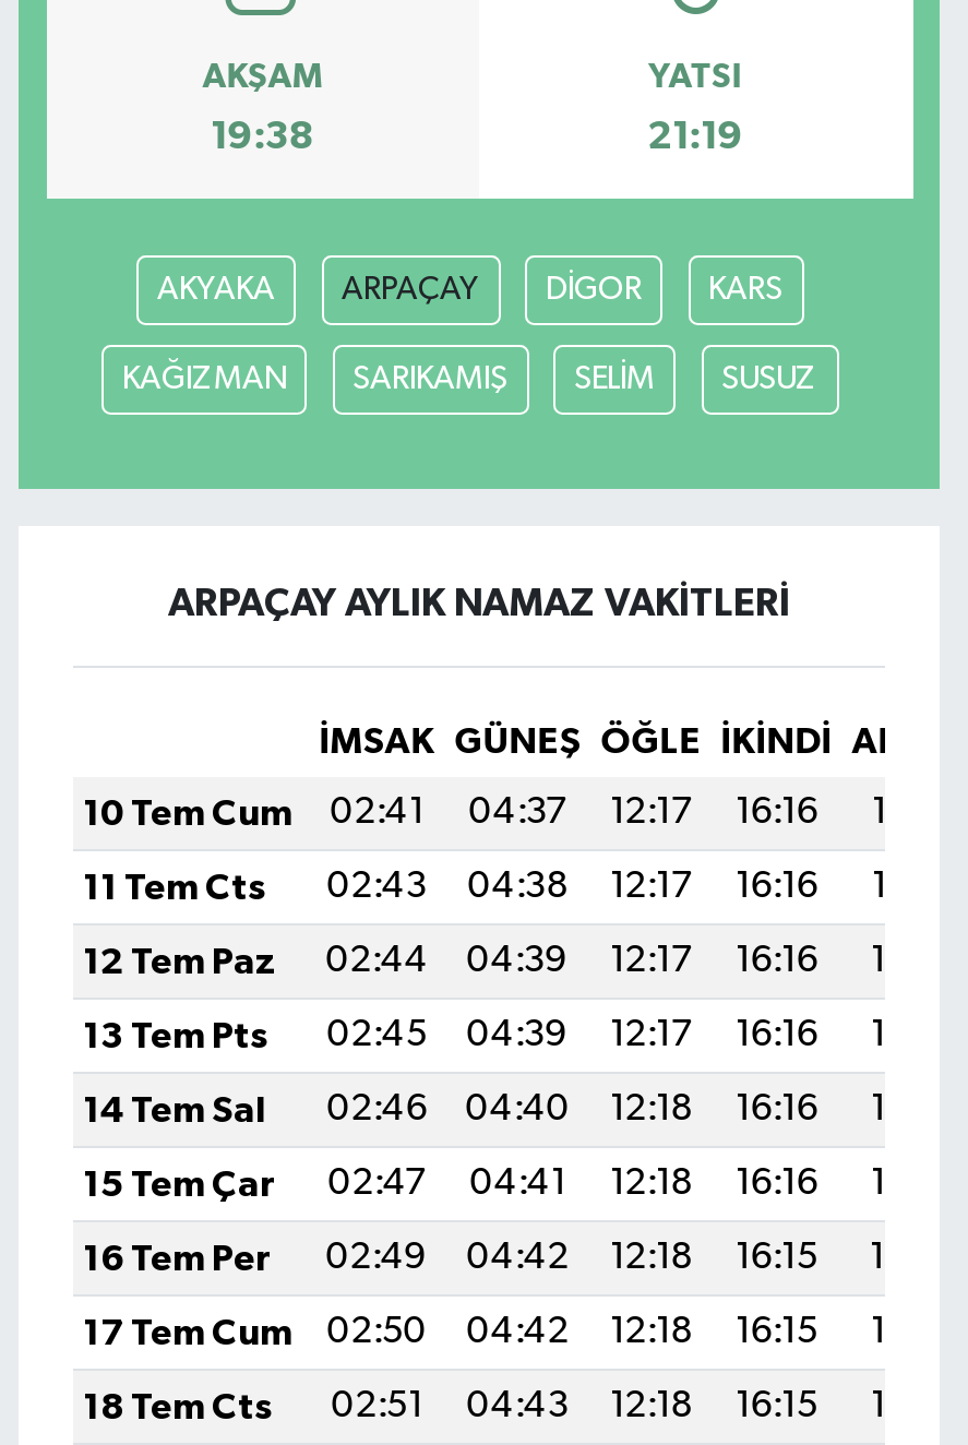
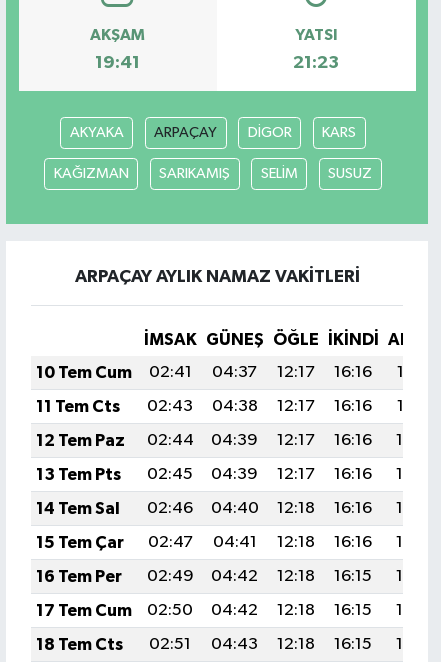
[210,118,315,157] 19:38 -> [95,54,140,72] 19:41
[648,118,744,157] 21:19 -> [293,54,339,72] 21:23

